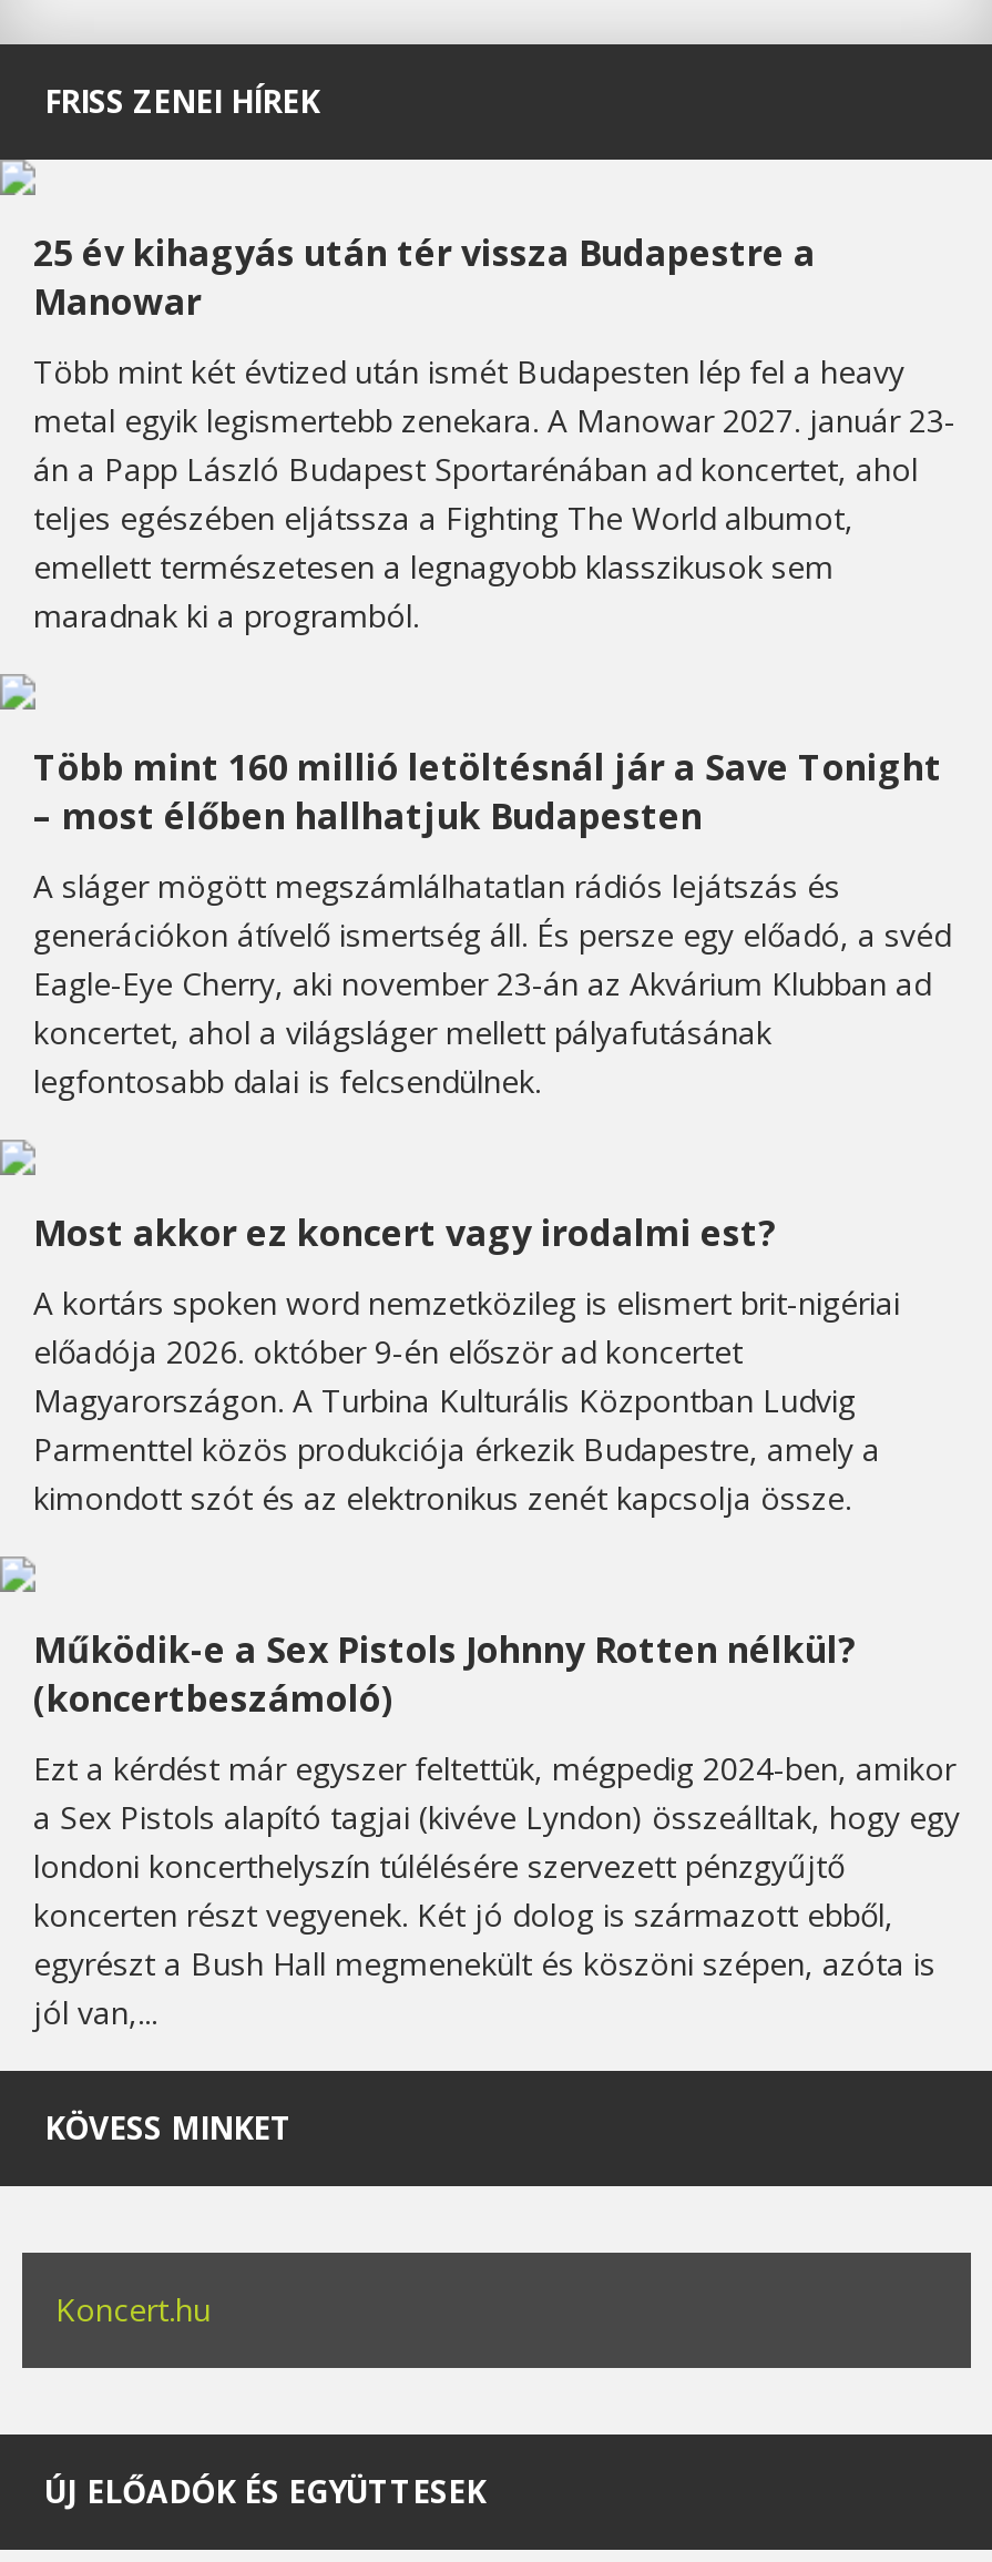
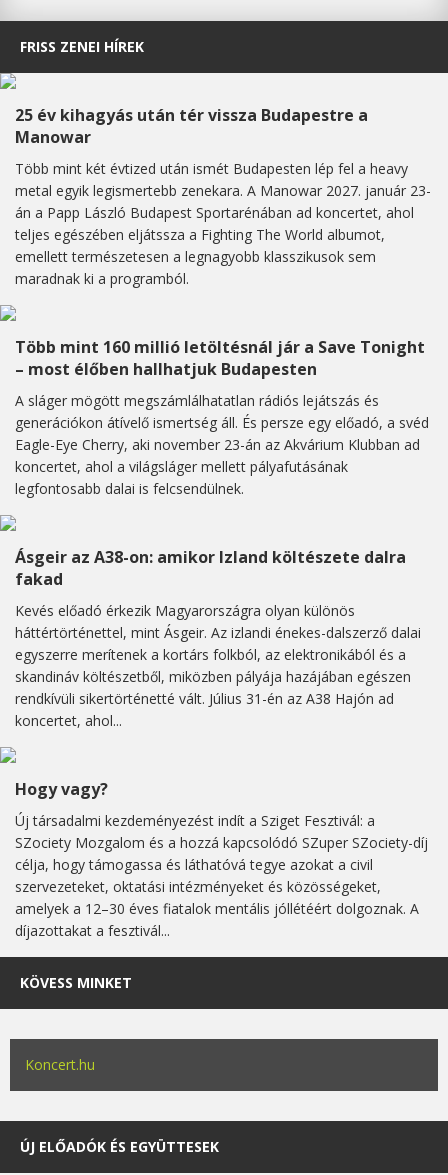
[33,1209,776,1258] Most akkor ez koncert vagy irodalmi est? -> [15,546,406,590] Ásgeir az A38-on: amikor Izland költészete dalra | fakad
[33,1282,900,1519] A kortárs spoken word nemzetközileg is elismert brit-nigériai | előadója 2026. október 9-én először ad koncertet | Magyarországon. A Turbina Kulturális Központban Ludvig | Parmenttel közös produkciója érkezik Budapestre, amely a | kimondott szót és az elektronikus zenét kapcsolja össze. -> [15,601,421,730] Kevés előadó érkezik Magyarországra olyan különös | háttértörténettel, mint Ásgeir. Az izlandi énekes-dalszerző dalai | egyszerre merítenek a kortárs folkból, az elektronikából és a | skandináv költészetből, miközben pályája hazájában egészen | rendkívüli sikertörténetté vált. Július 31-én az A38 Hajón ad | koncertet, ahol...
[33,1626,856,1723] Működik-e a Sex Pistols Johnny Rotten nélkül? | (koncertbeszámoló) -> [15,778,108,800] Hogy vagy?
[33,1748,960,2034] Ezt a kérdést már egyszer feltettük, mégpedig 2024-ben, amikor | a Sex Pistols alapító tagjai (kivéve Lyndon) összeálltak, hogy egy | londoni koncerthelyszín túlélésére szervezett pénzgyűjtő | koncerten részt vegyenek. Két jó dolog is származott ebből, | egyrészt a Bush Hall megmenekült és köszöni szépen, azóta is | jól van,... -> [15,811,428,940] Új társadalmi kezdeményezést indít a Sziget Fesztivál: a | SZociety Mozgalom és a hozzá kapcsolódó SZuper SZociety-díj | célja, hogy támogassa és láthatóvá tegye azokat a civil | szervezeteket, oktatási intézményeket és közösségeket, | amelyek a 12–30 éves fiatalok mentális jóllétéért dolgoznak. A | díjazottakat a fesztivál...

